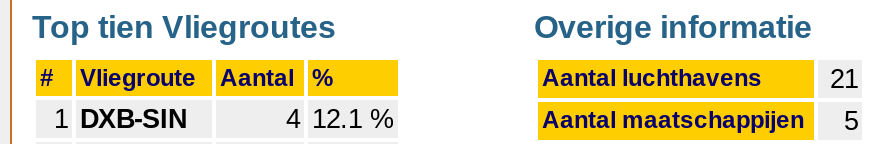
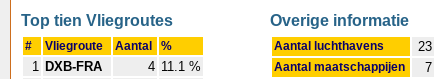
[822,64,858,94] 21 -> [414,39,432,54] 23
[54,104,394,134] 1 DXB-SIN | 4 12.1 % -> [32,59,201,74] 1 DXB-FRA | 4 11.1 %
[542,106,858,136] Aantal maatschappijen 5 -> [274,60,432,75] Aantal maatschappijen 7

